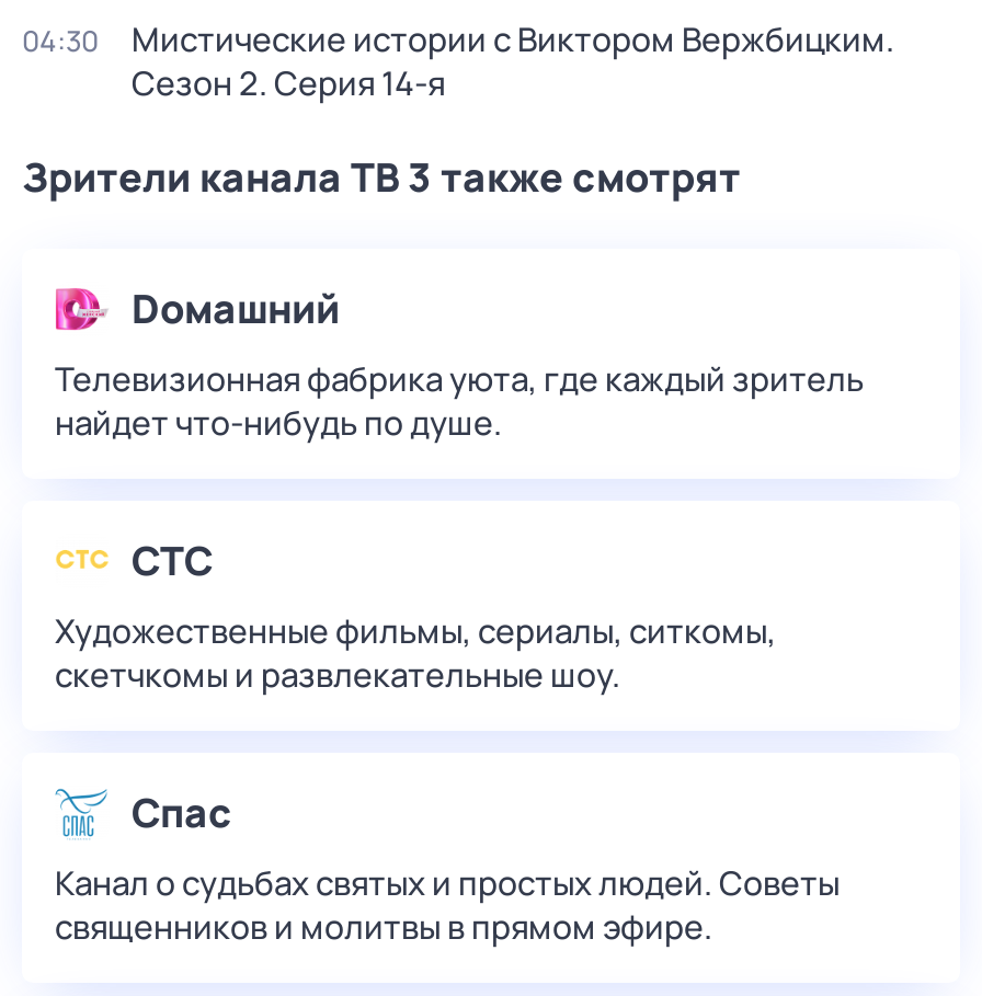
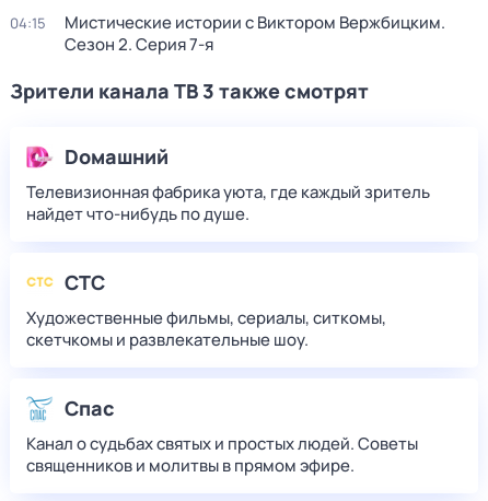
[22,16,894,62] 04:30 Мистические истории с Виктором Вержбицким. -> [10,11,445,34] 04:15 Мистические истории с Виктором Вержбицким.
[132,60,445,106] Сезон 2. Серия 14-я -> [65,33,213,56] Сезон 2. Серия 7-я

